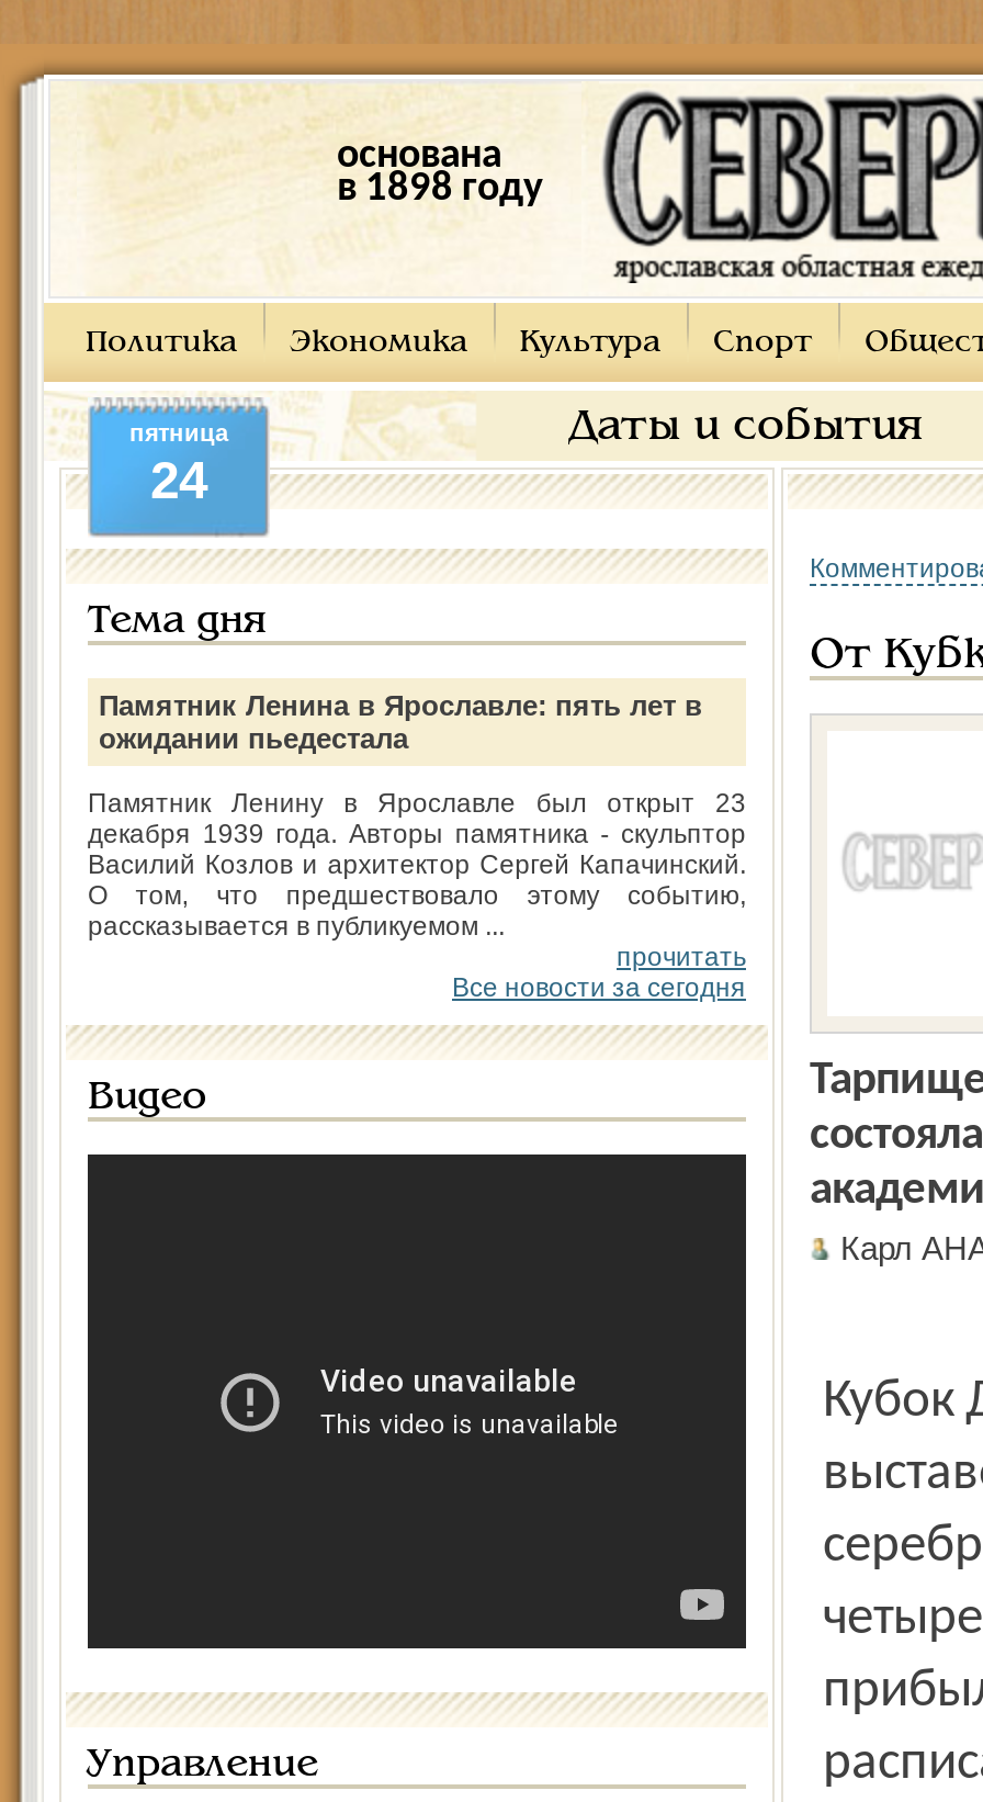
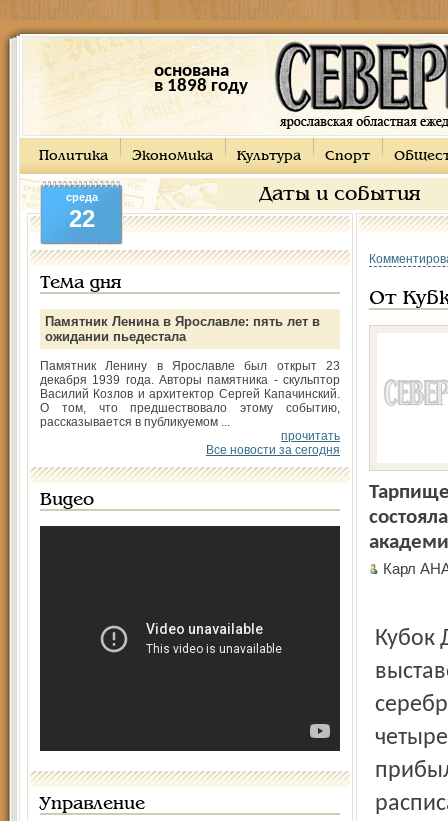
[129,419,228,509] пятница | 24 -> [65,191,97,232] среда | 22

